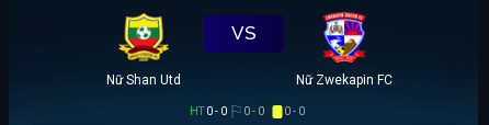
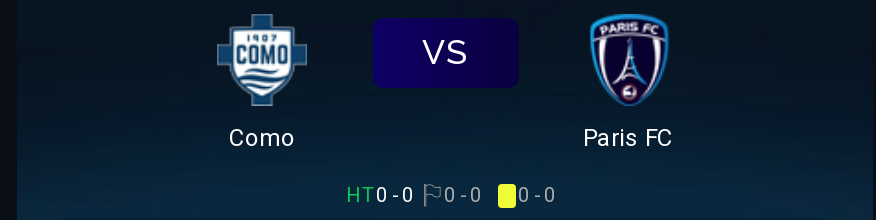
[106,12,180,87] [image] | Nữ Shan Utd -> [215,12,309,151] [image] | Como
[295,11,392,87] [image] | Nữ Zwekapin FC -> [583,12,673,151] [image] | Paris FC

